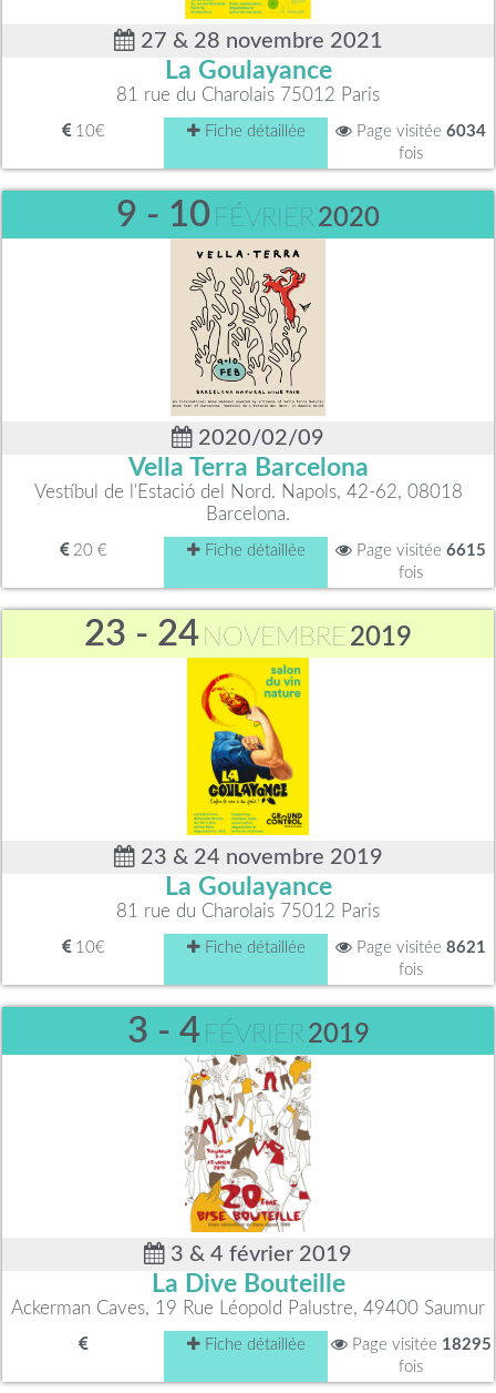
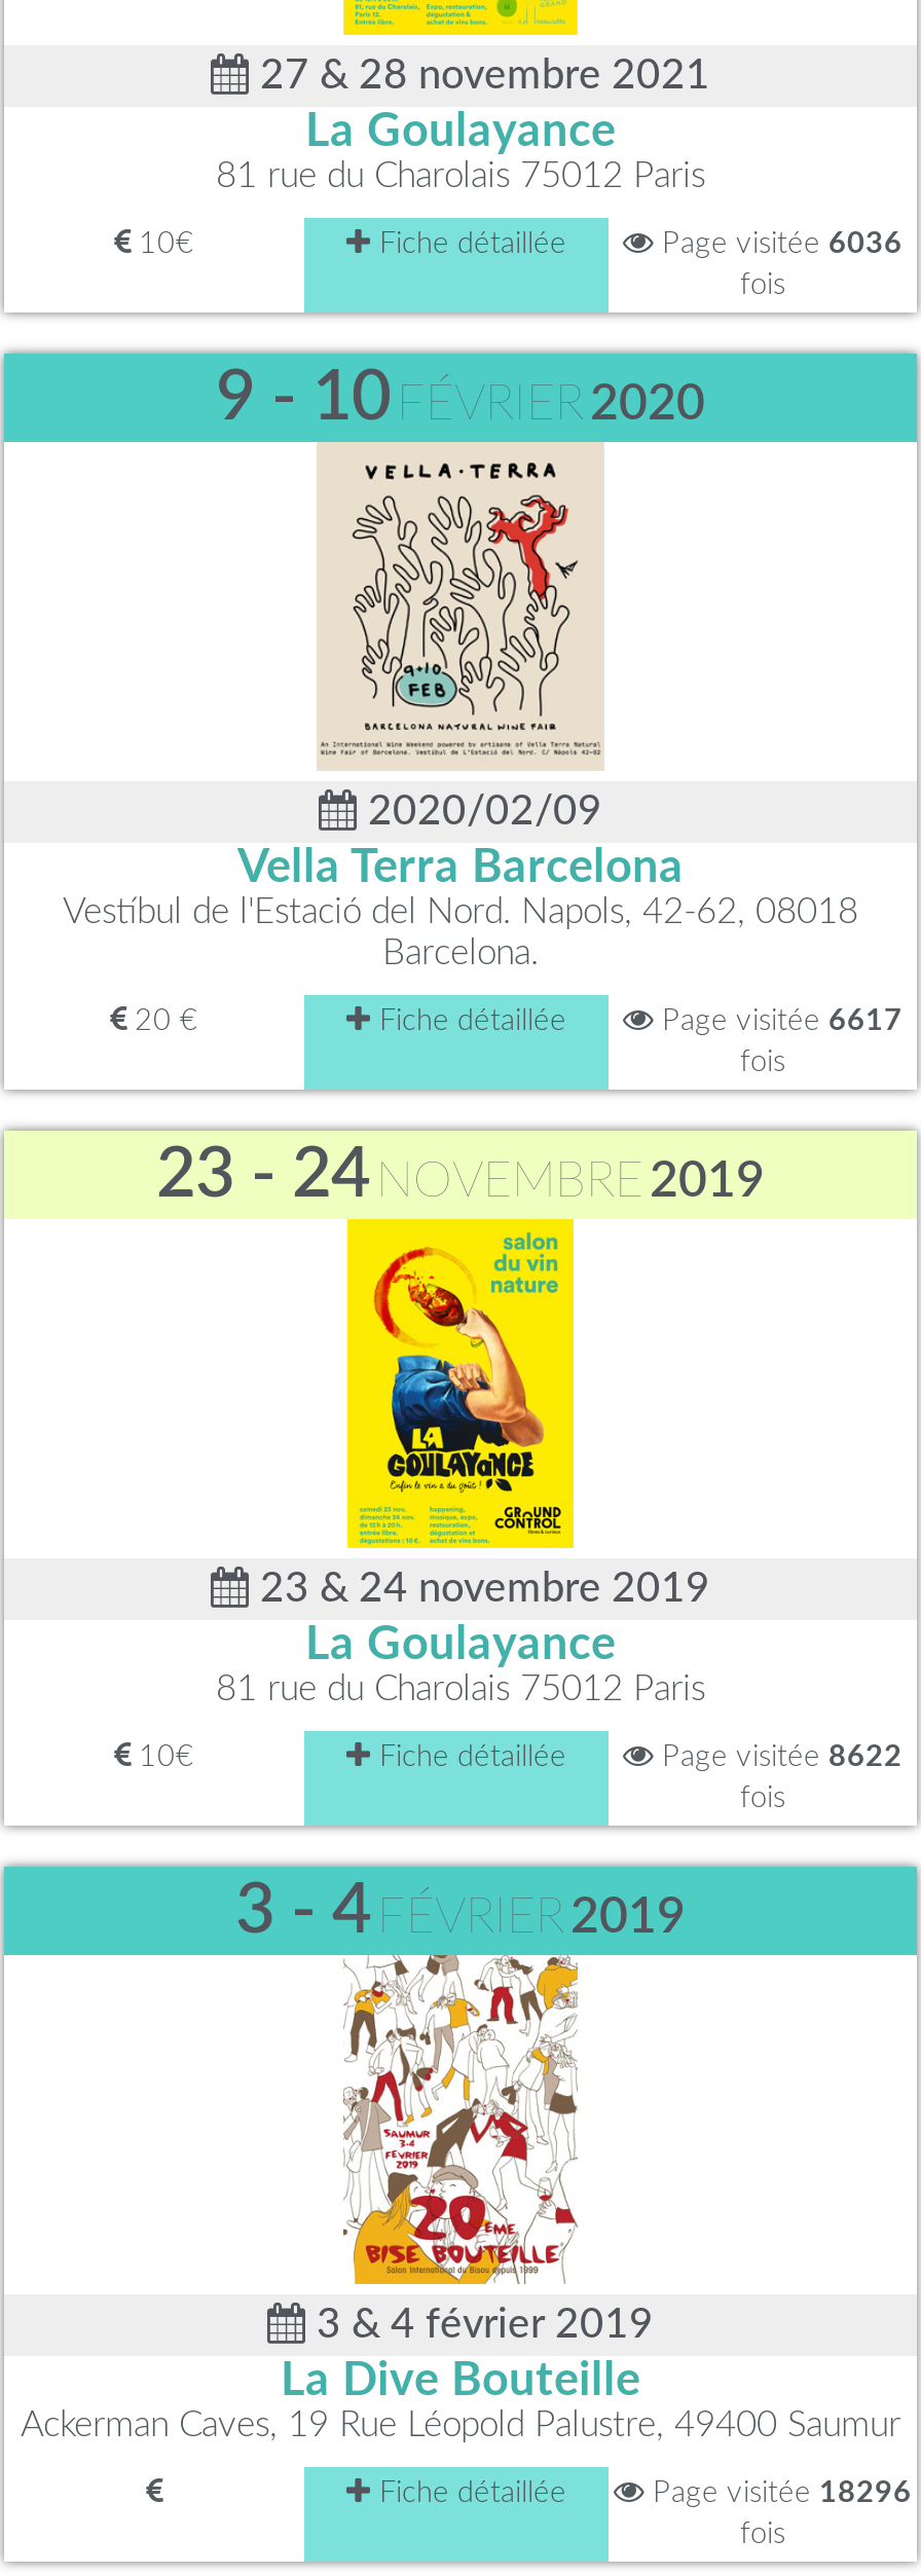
[352,123,486,140] Page visitée 6034 -> [654,228,902,259] Page visitée 6036
[352,542,486,559] Page visitée 6615 -> [654,1005,902,1036] Page visitée 6617
[352,939,486,956] Page visitée 8621 -> [654,1741,902,1772] Page visitée 8622
[347,1336,491,1353] Page visitée 18295 -> [644,2477,912,2508] Page visitée 18296

